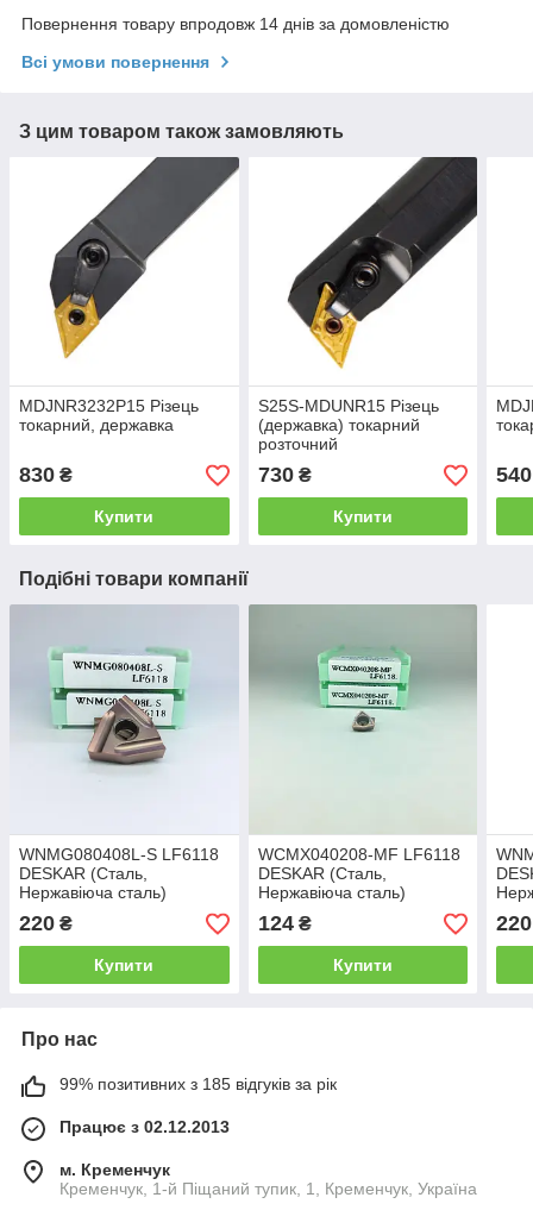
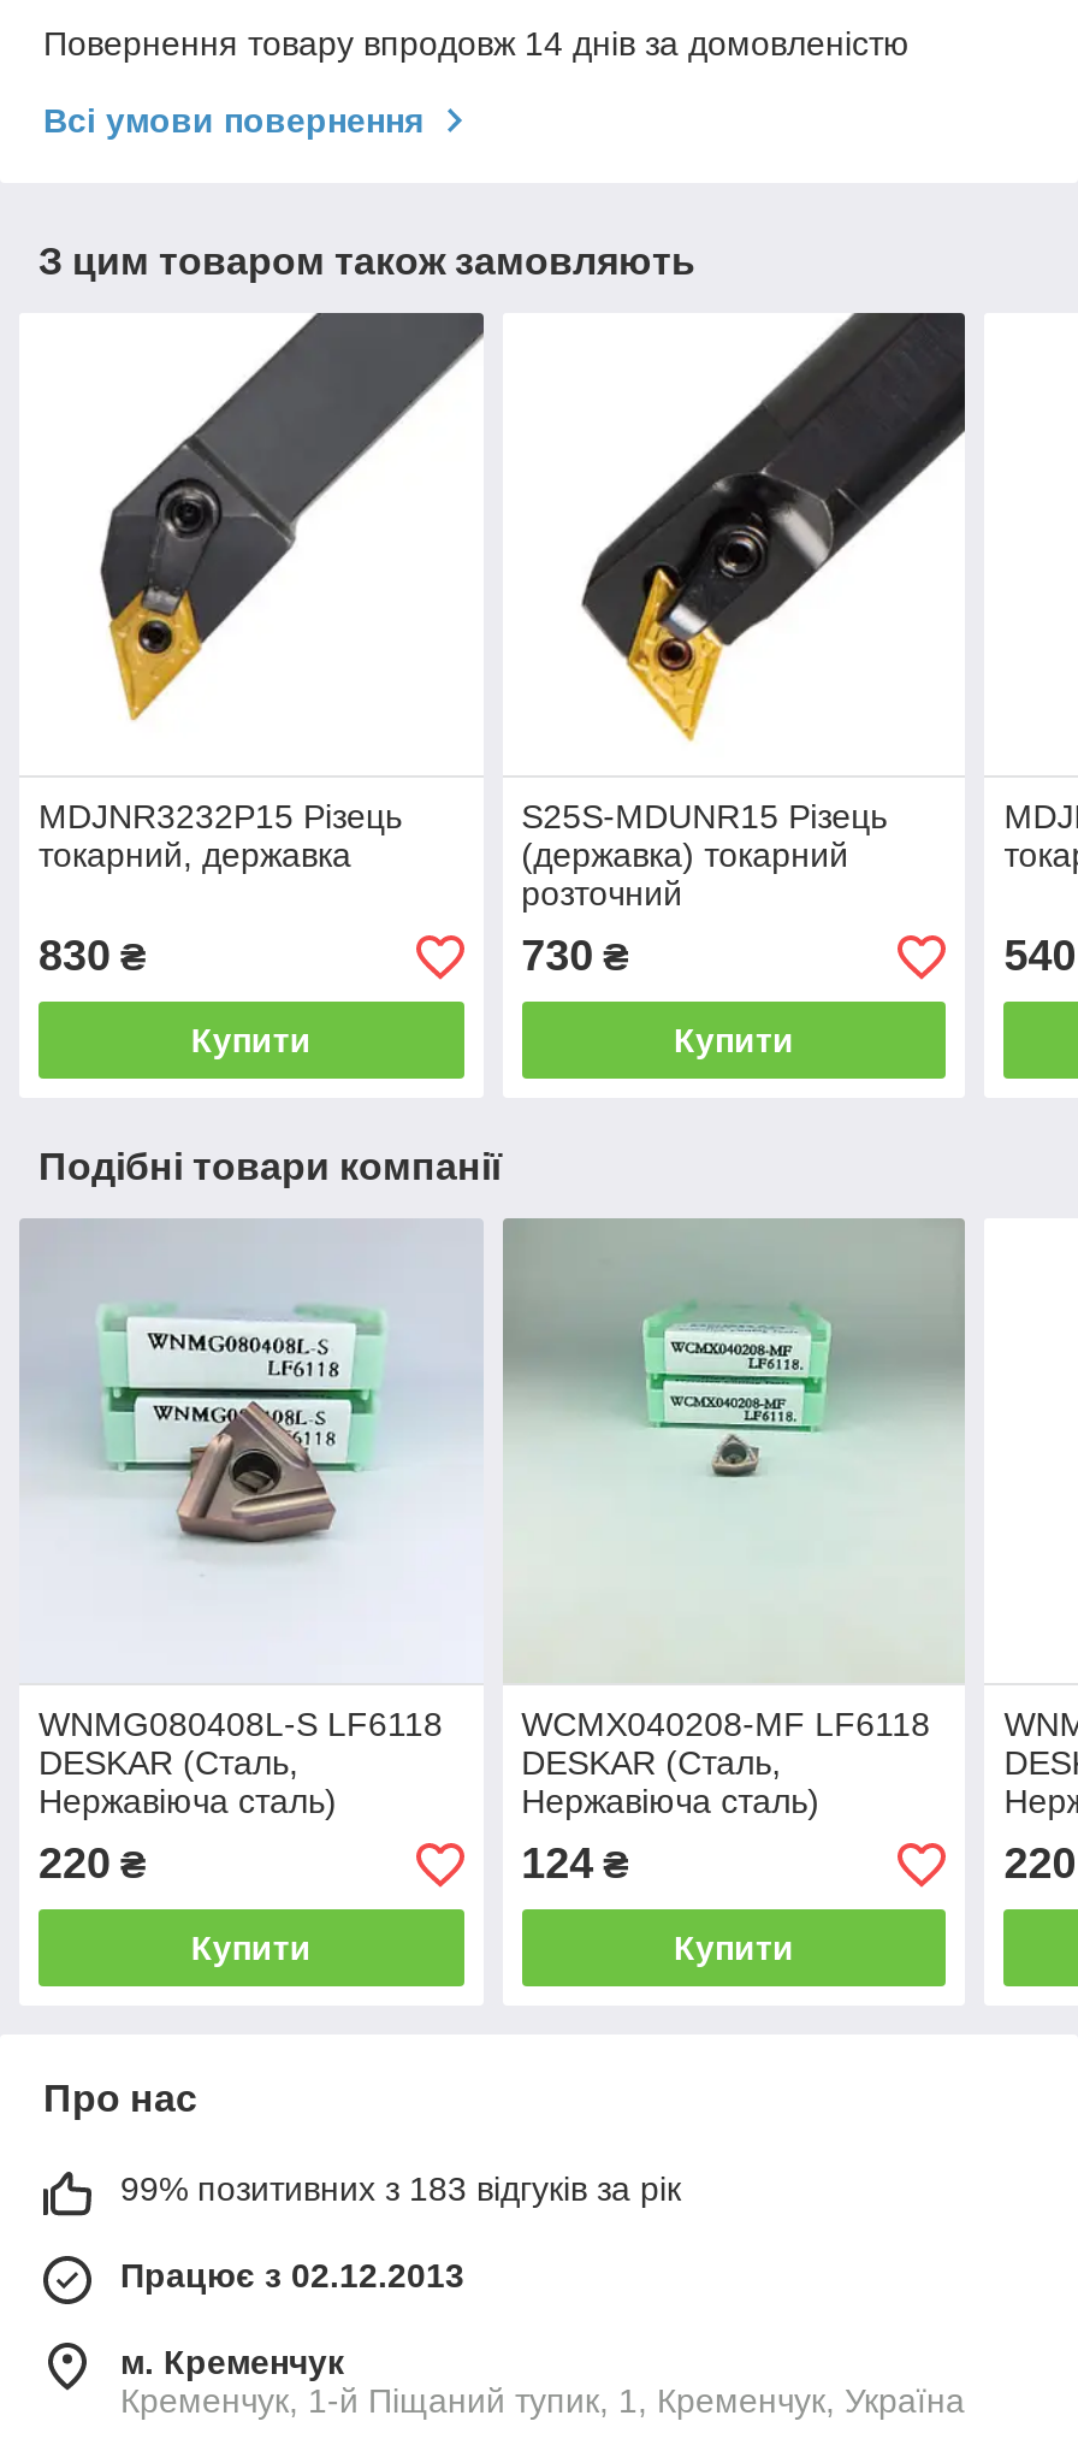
[59,1074,337,1093] 99% позитивних з 185 відгуків за рік -> [120,2169,681,2208] 99% позитивних з 183 відгуків за рік

